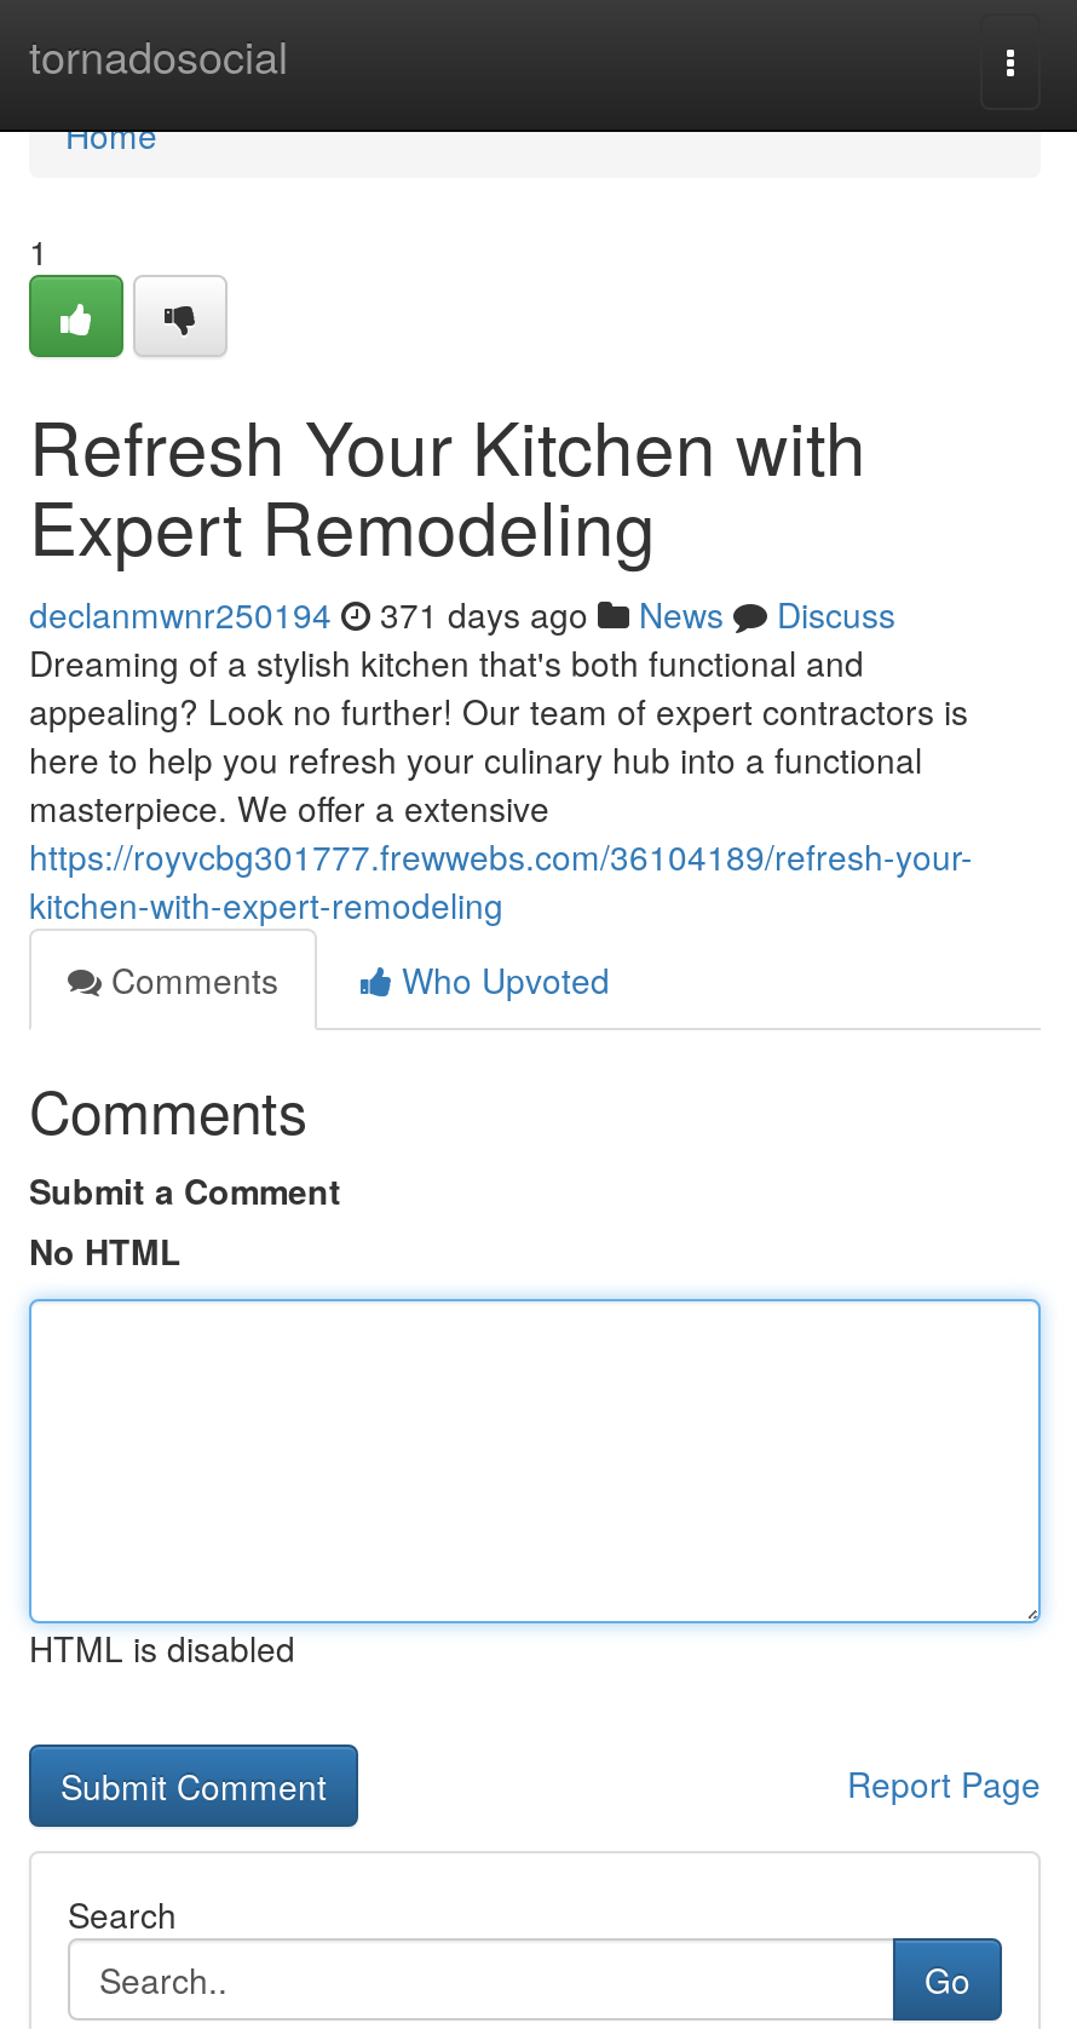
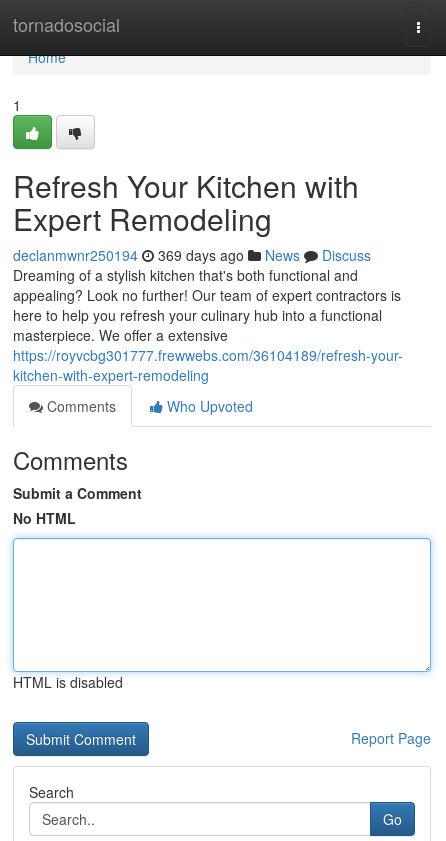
[29,590,895,638] declanmwnr250194 371 days ago News Discuss -> [13,245,371,265] declanmwnr250194 369 days ago News Discuss

